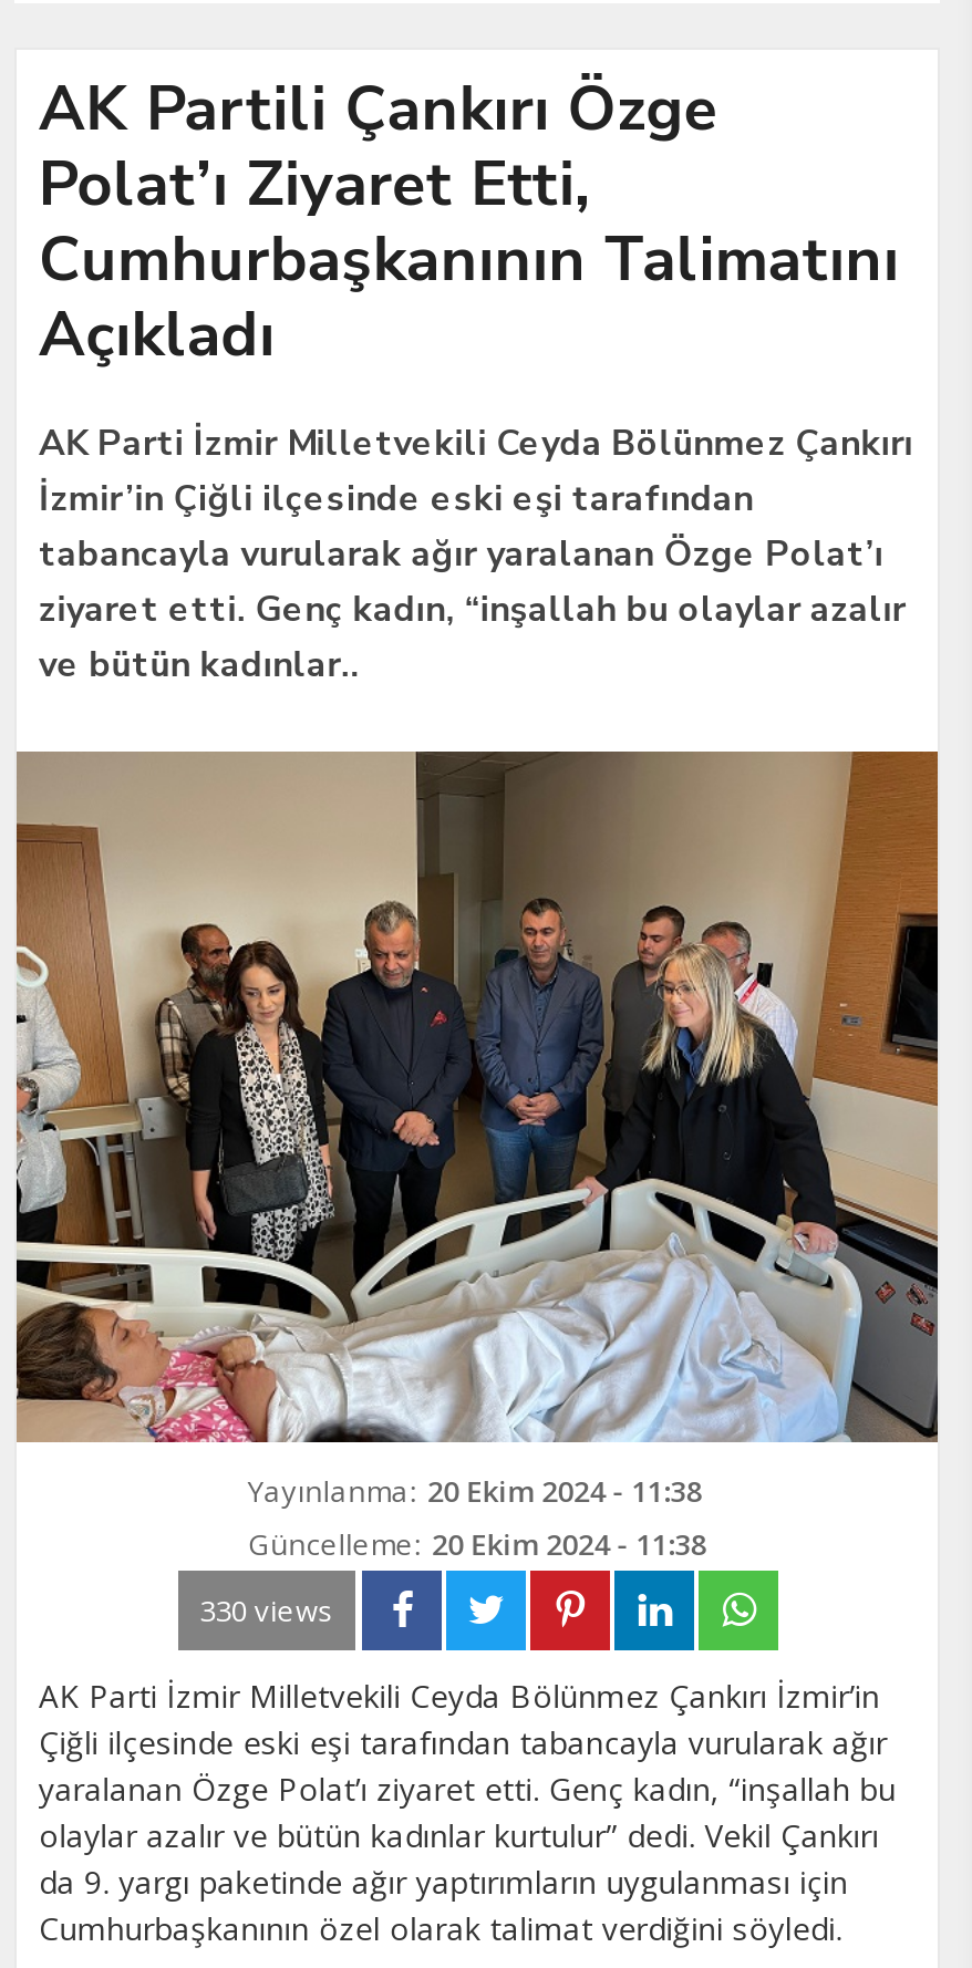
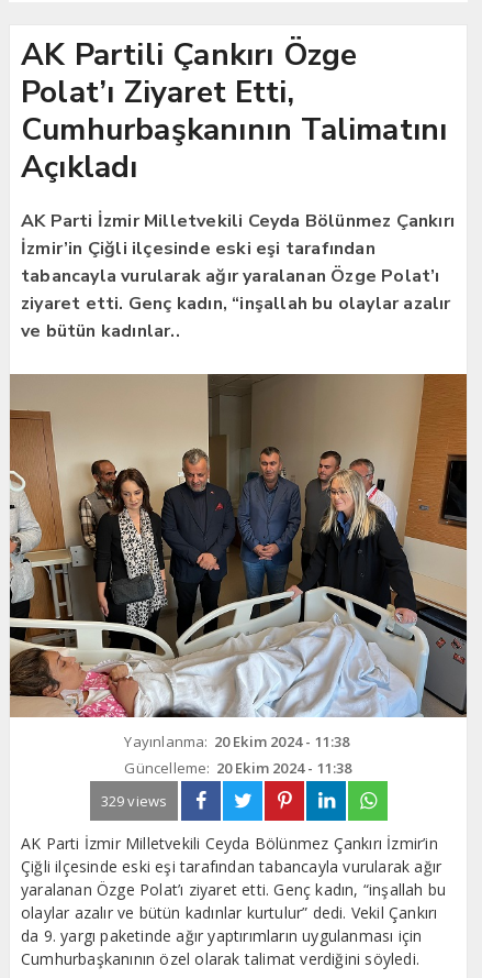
[199,1589,334,1629] 330 views -> [101,790,167,810] 329 views

